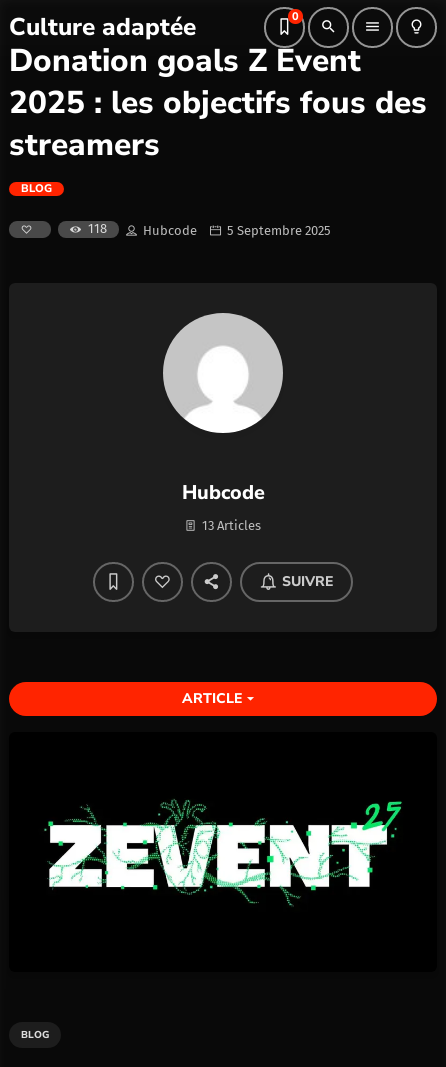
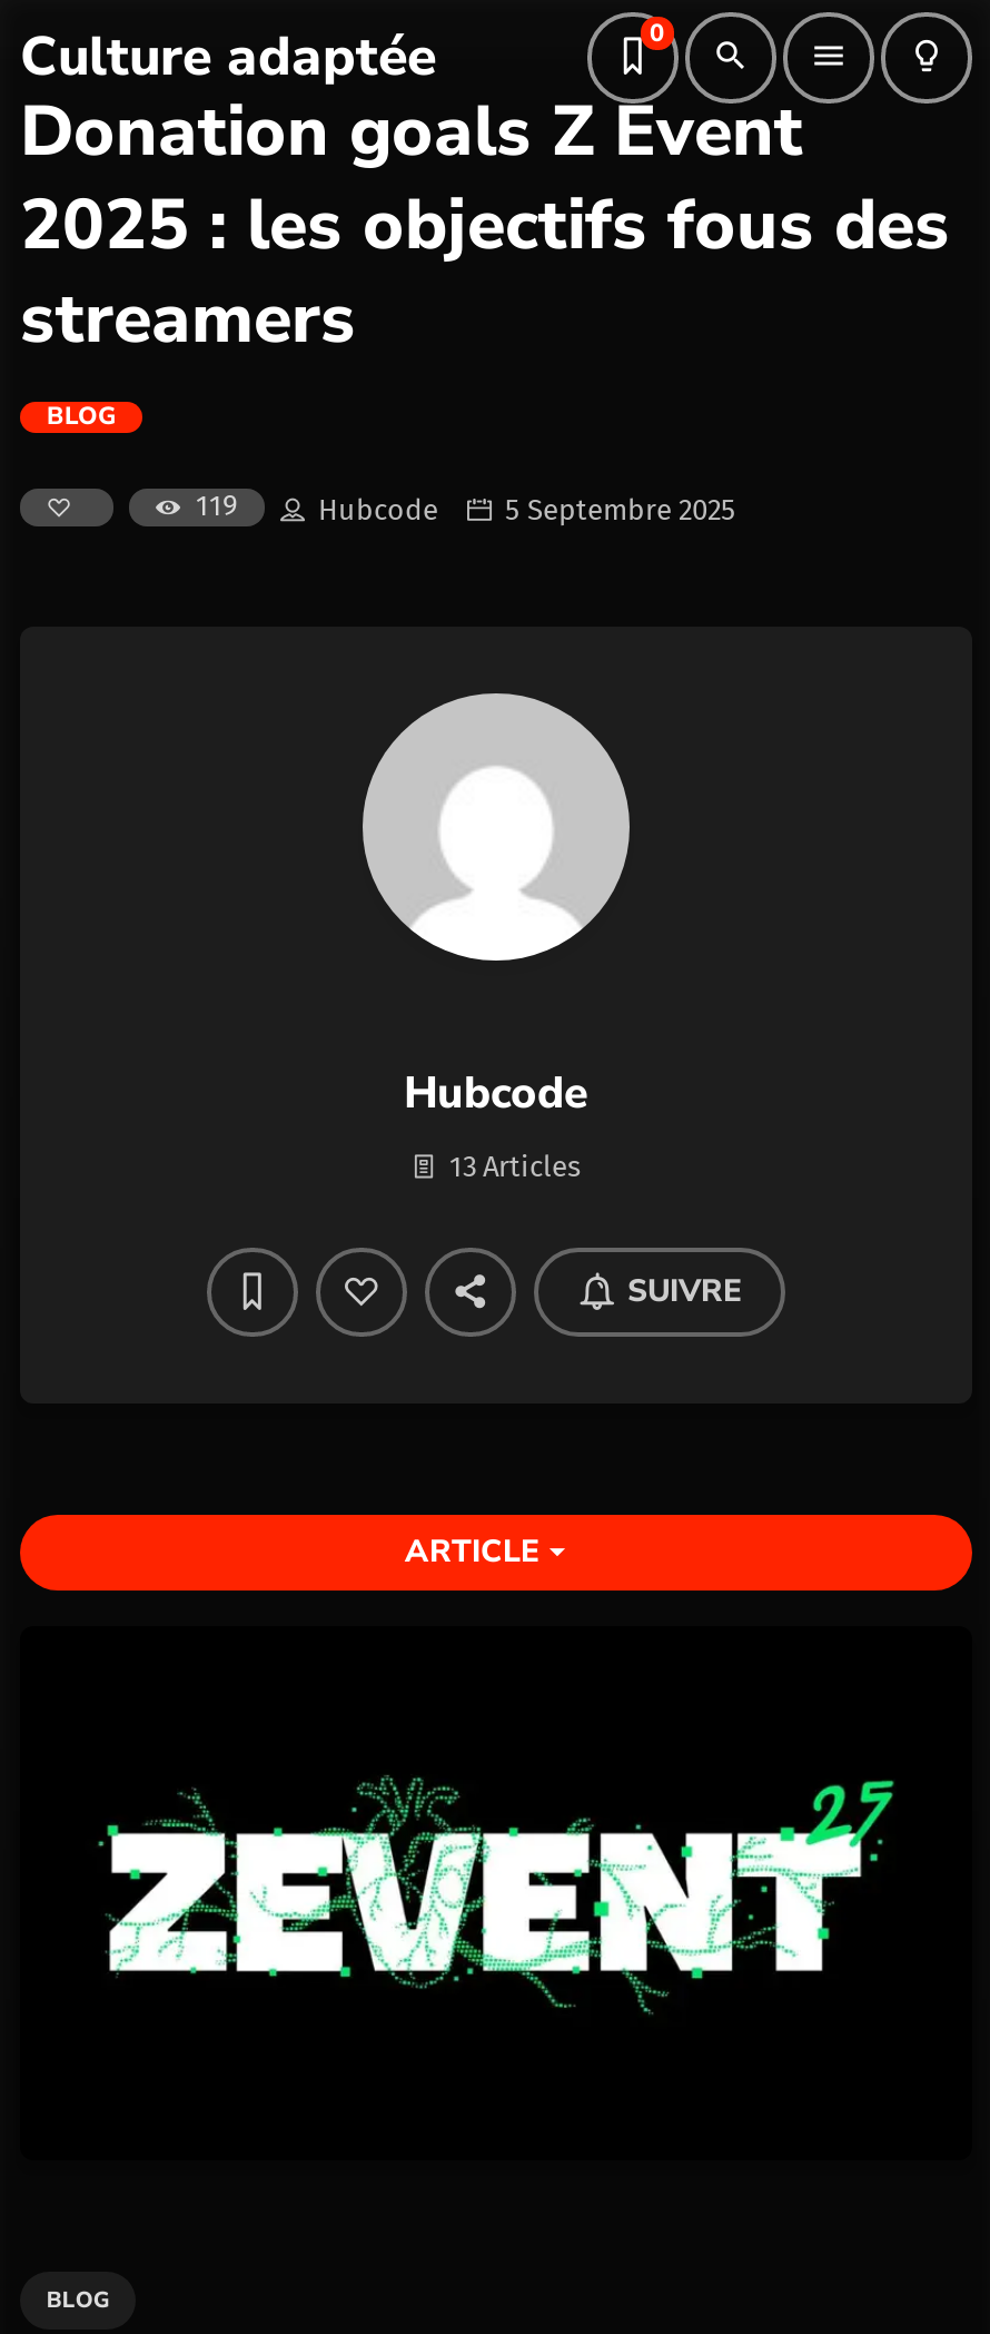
[88,221,107,236] 118 -> [196,488,238,522] 119

